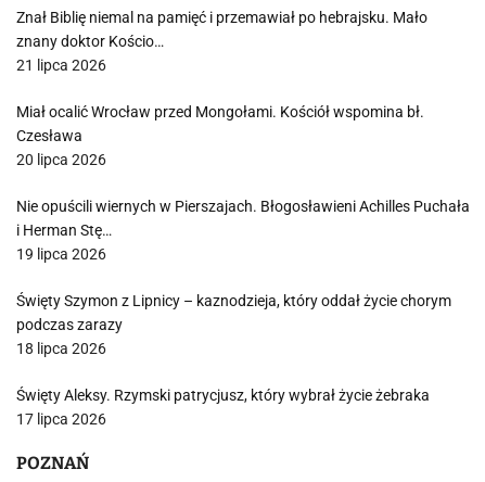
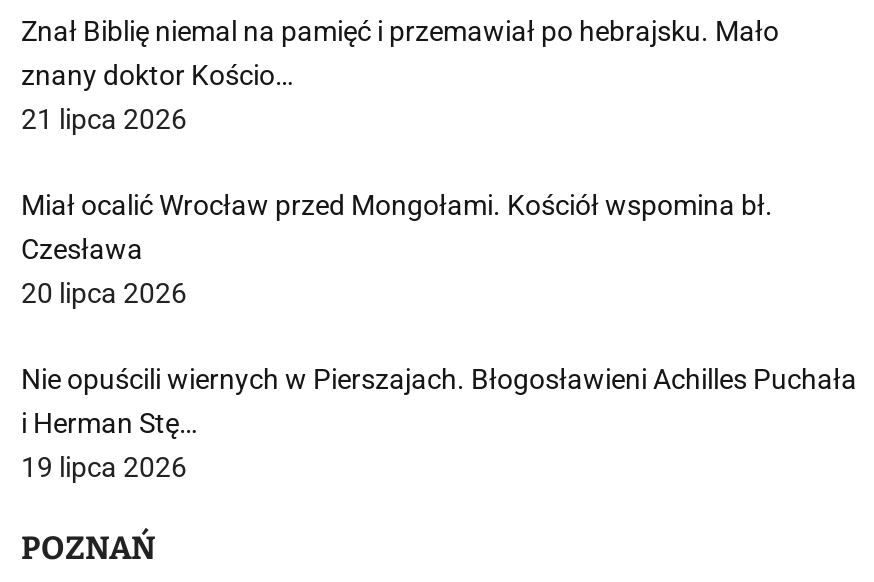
[16,292,451,428] Święty Szymon z Lipnicy – kaznodzieja, który oddał życie chorym | podczas zarazy | 18 lipca 2026 | Święty Aleksy. Rzymski patrycjusz, który wybrał życie żebraka | 17 lipca 2026 -> none

